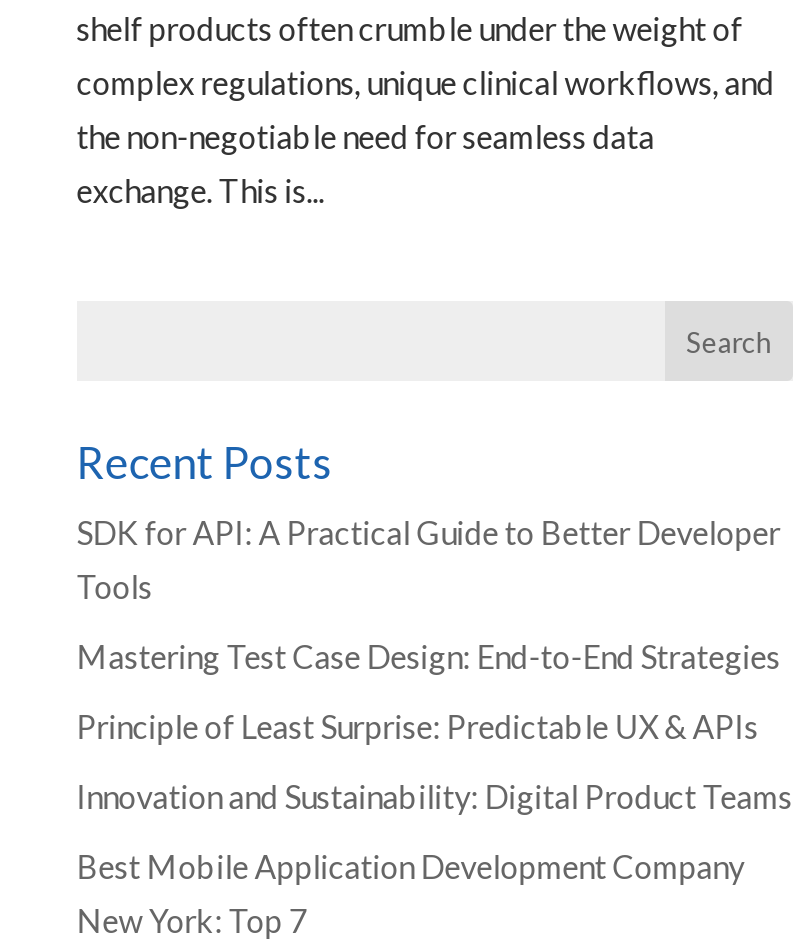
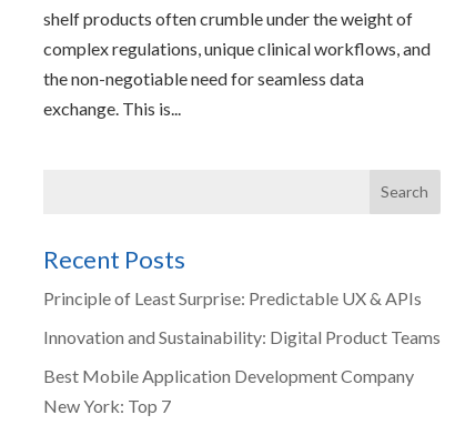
[77,514,781,676] SDK for API: A Practical Guide to Better Developer | Tools | Mastering Test Case Design: End-to-End Strategies -> none

